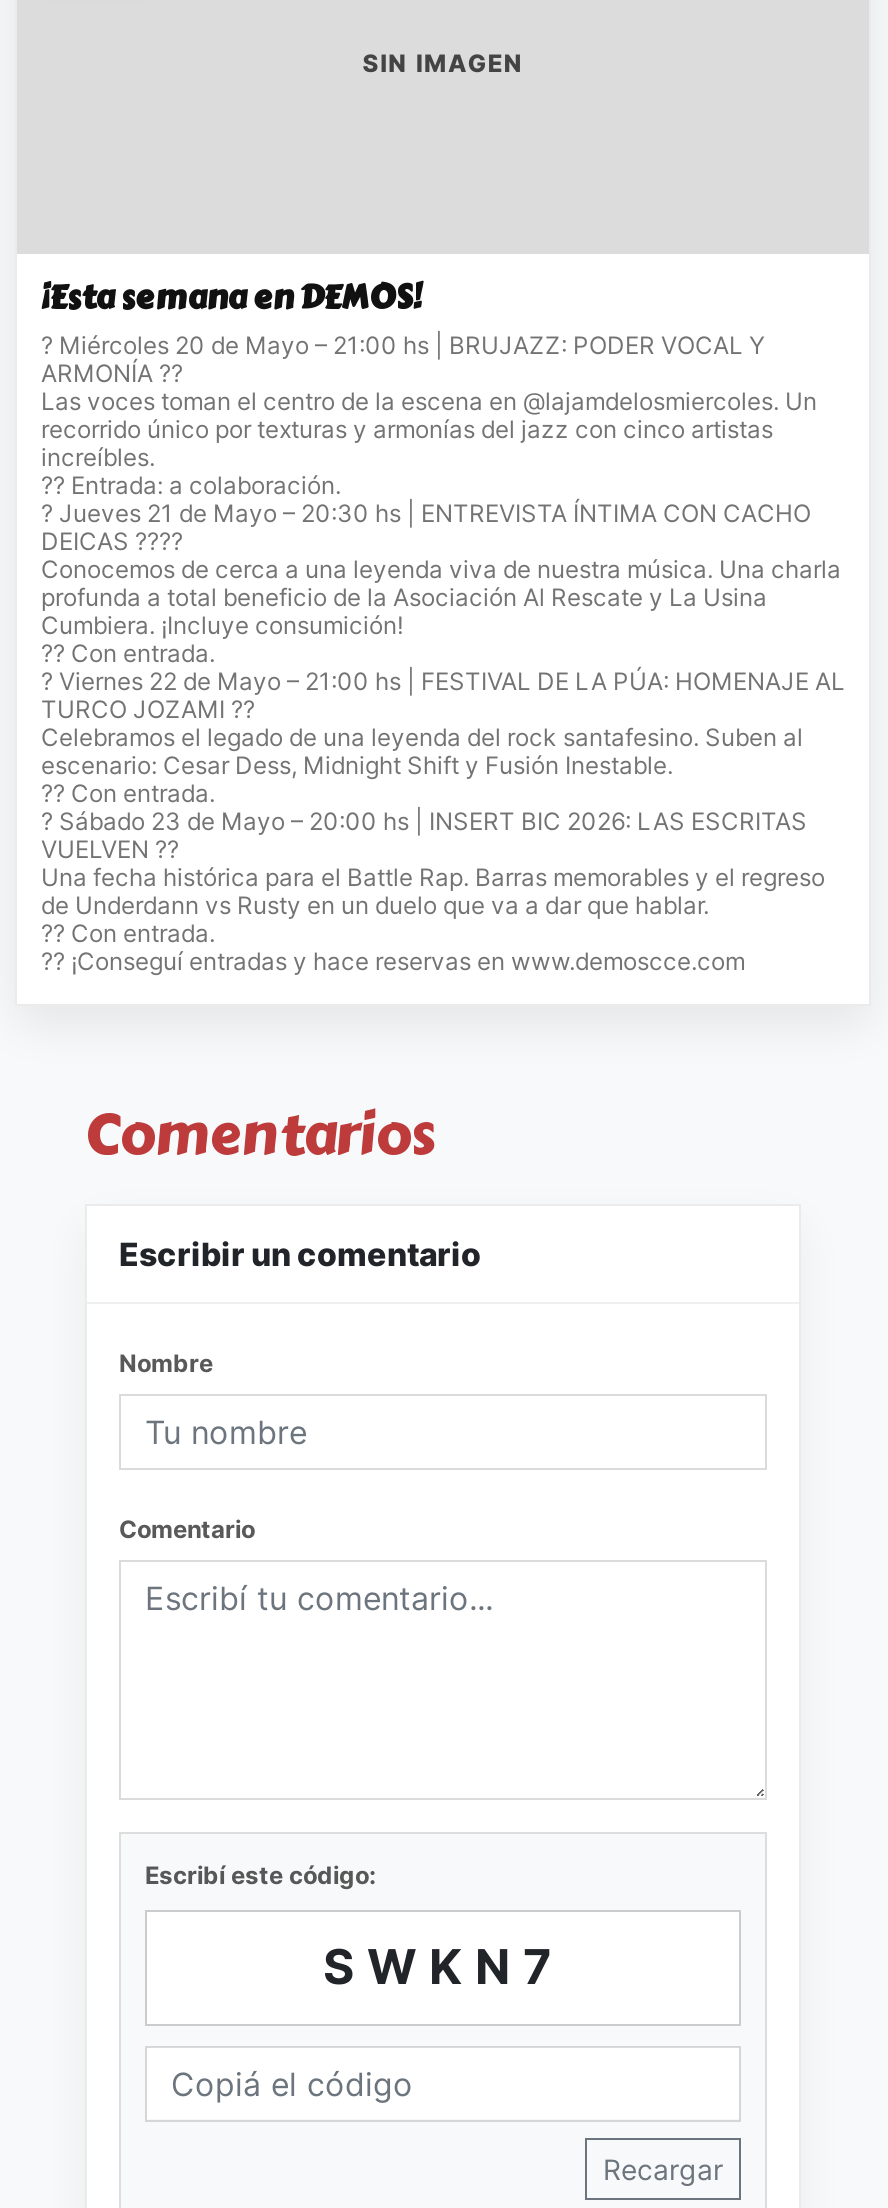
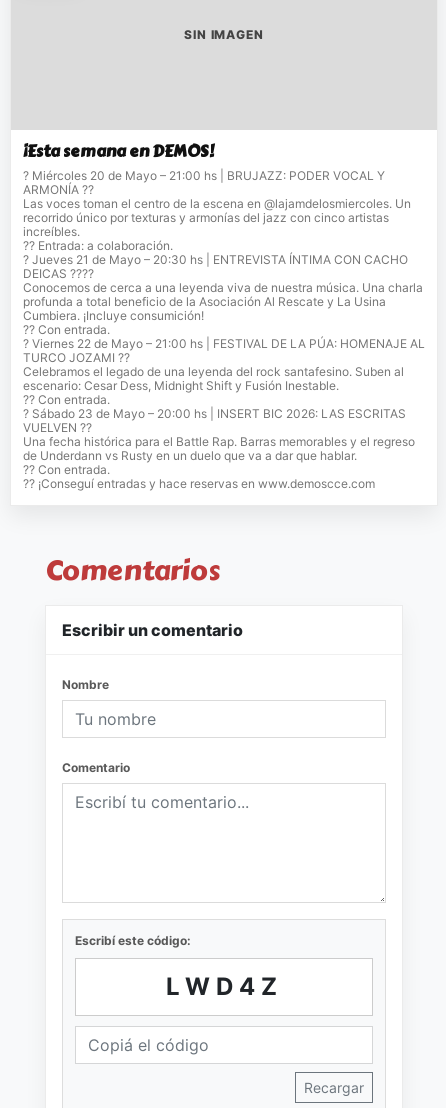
[323,1937,563,1995] SWKN7 -> [165,972,282,1001] LWD4Z

